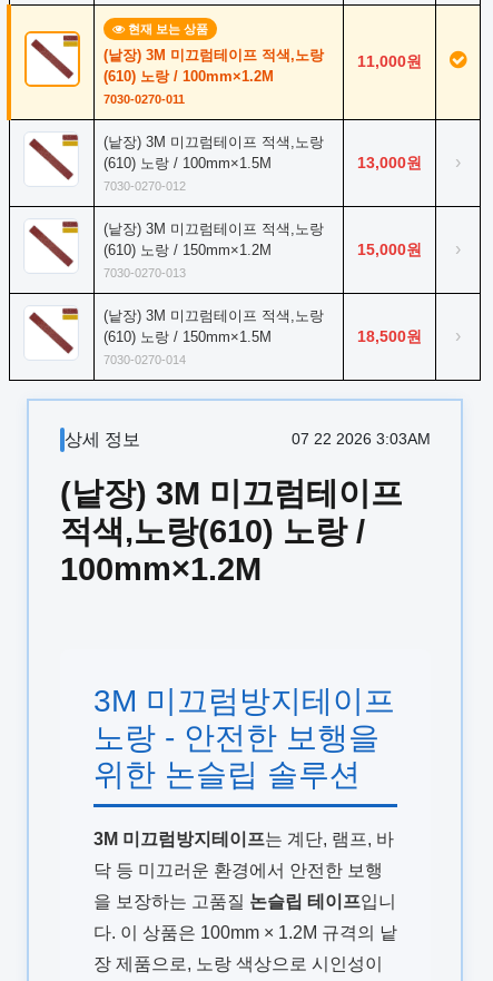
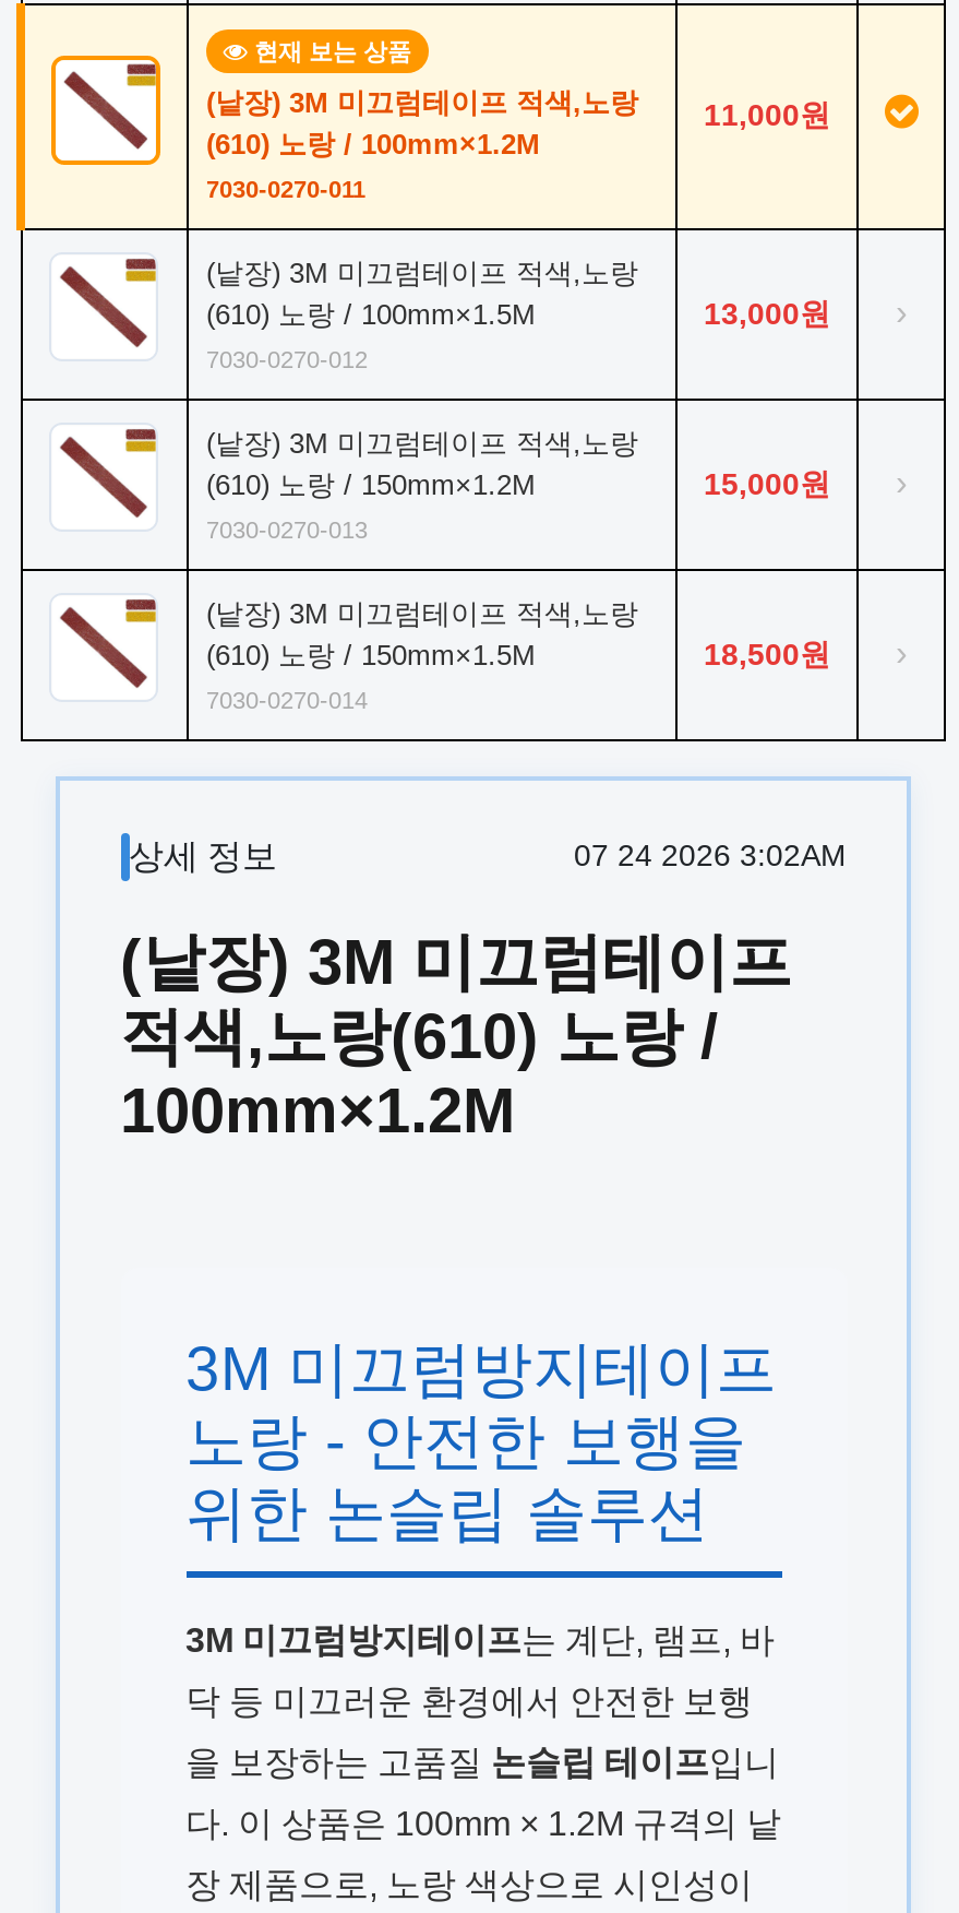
[291,430,430,448] 07 22 2026 3:03AM -> [574,837,847,872] 07 24 2026 3:02AM

